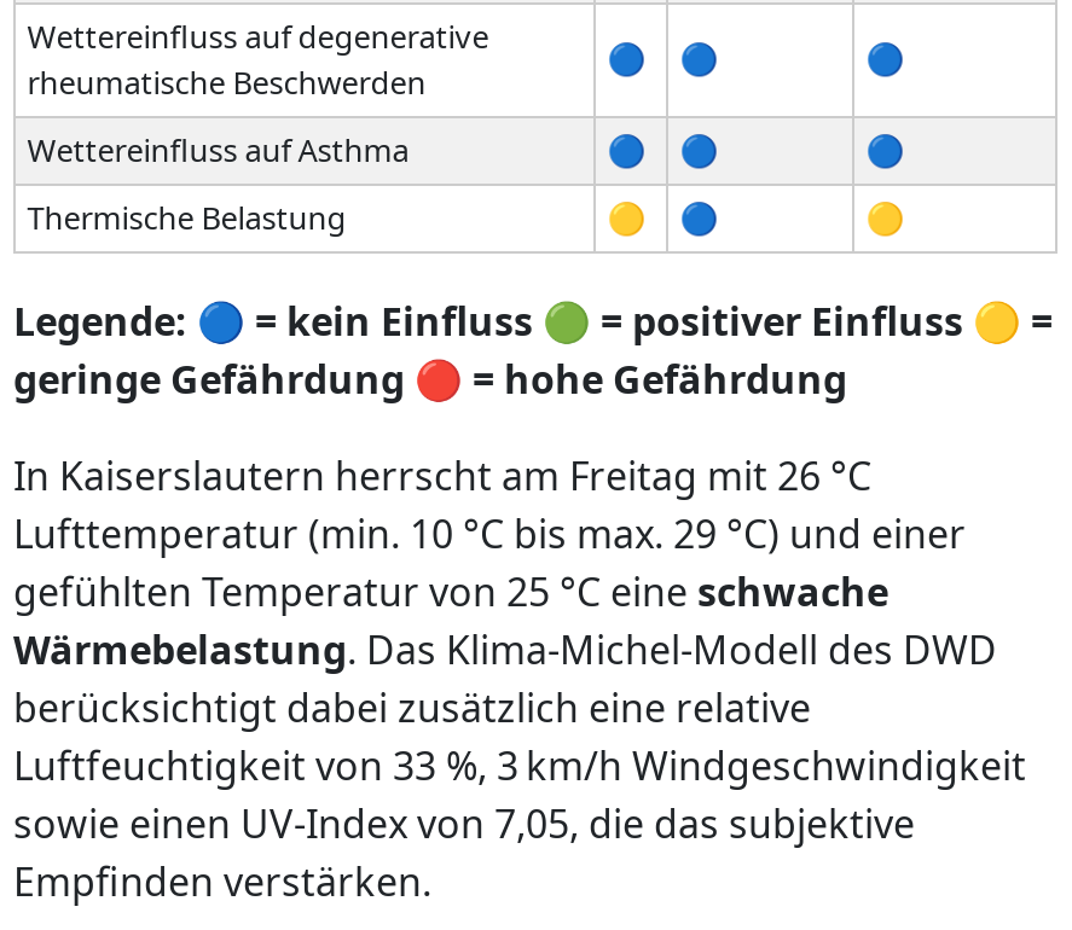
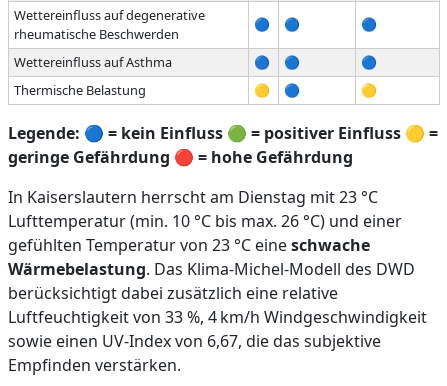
[13,449,871,502] In Kaiserslautern herrscht am Freitag mit 26 °C -> [8,186,378,208] In Kaiserslautern herrscht am Dienstag mit 23 °C
[13,507,966,560] Lufttemperatur (min. 10 °C bis max. 29 °C) und einer -> [8,210,402,232] Lufttemperatur (min. 10 °C bis max. 26 °C) und einer
[13,565,888,618] gefühlten Temperatur von 25 °C eine schwache -> [8,234,370,256] gefühlten Temperatur von 23 °C eine schwache
[13,739,1026,792] Luftfeuchtigkeit von 33 %, 3 km/h Windgeschwindigkeit -> [8,306,427,328] Luftfeuchtigkeit von 33 %, 4 km/h Windgeschwindigkeit
[13,797,915,850] sowie einen UV-Index von 7,05, die das subjektive -> [8,330,381,352] sowie einen UV-Index von 6,67, die das subjektive

